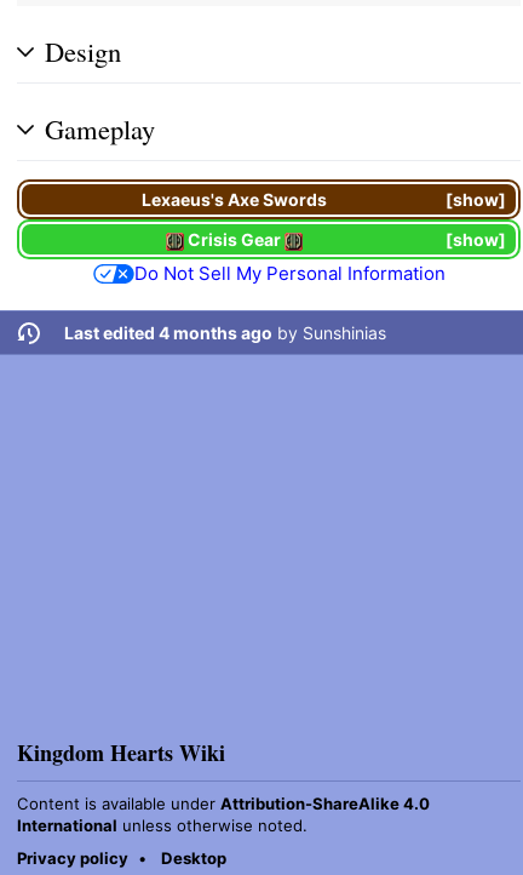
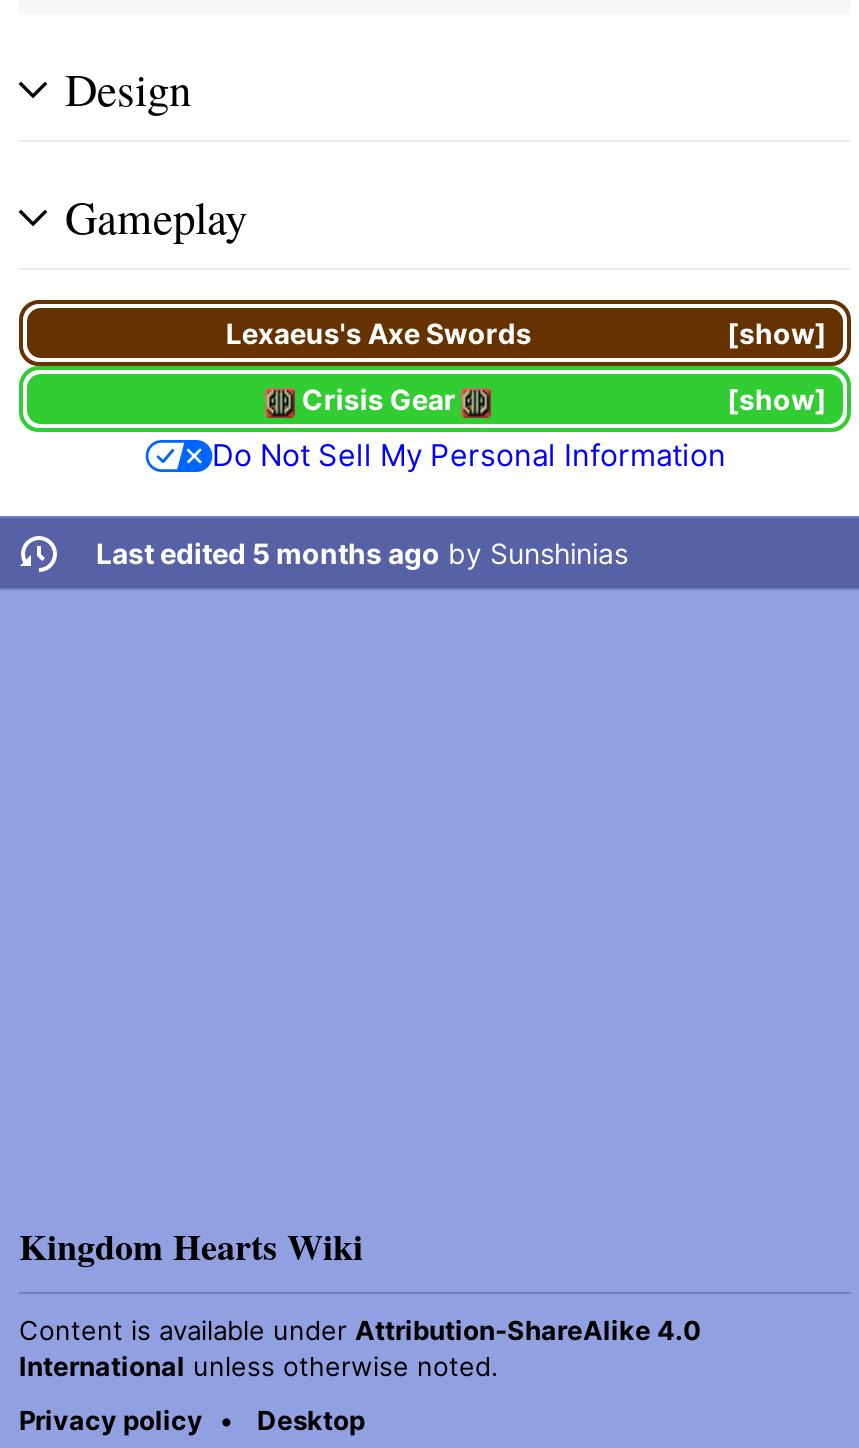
[64,323,386,343] Last edited 4 months ago by Sunshinias -> [96,537,628,571] Last edited 5 months ago by Sunshinias

